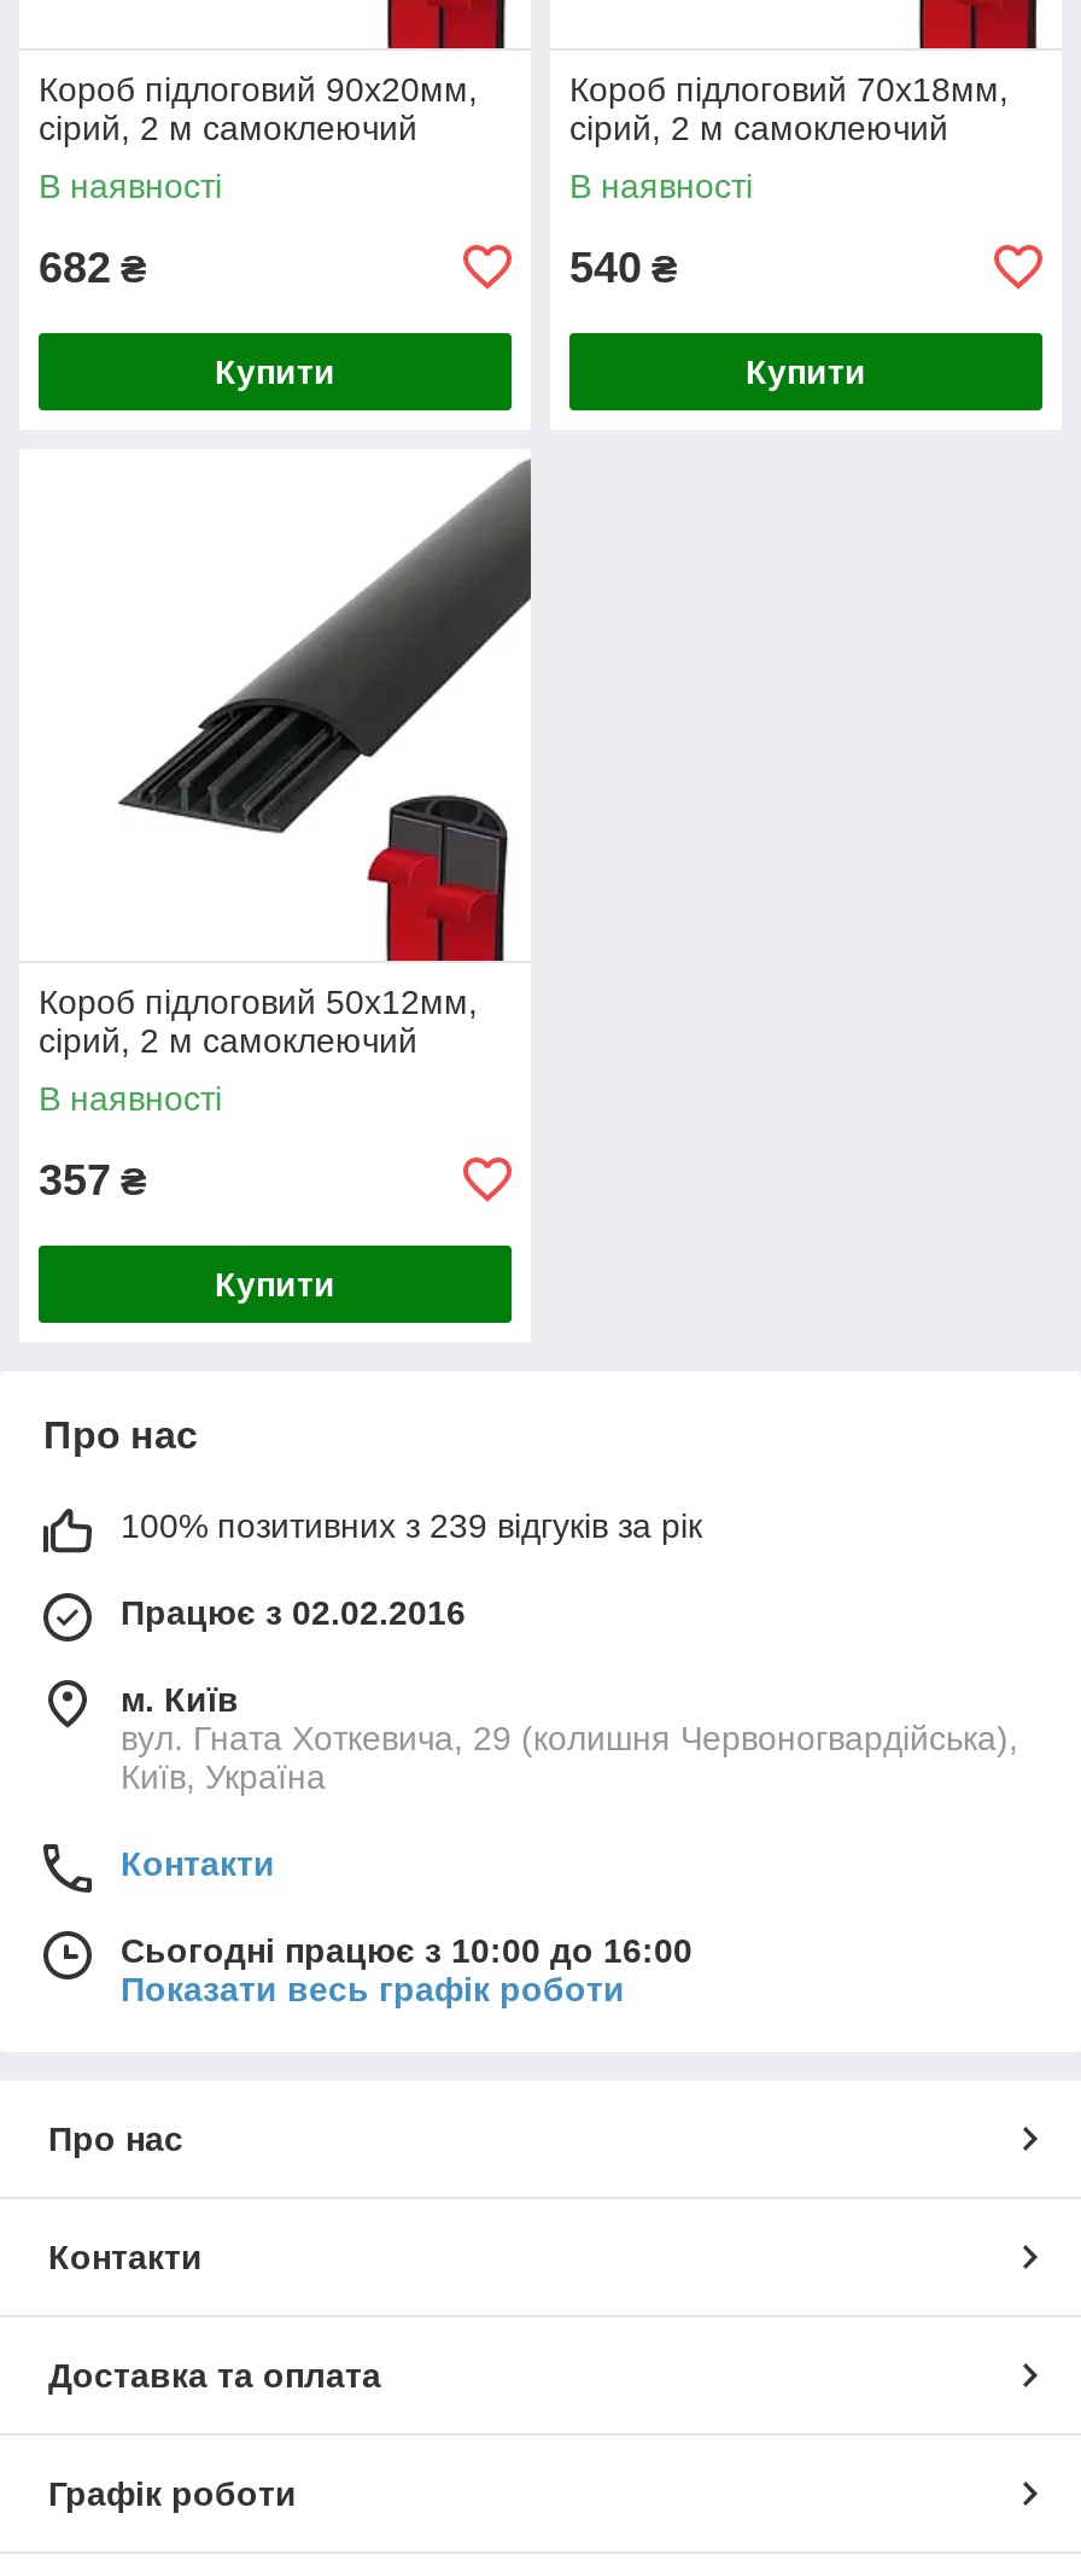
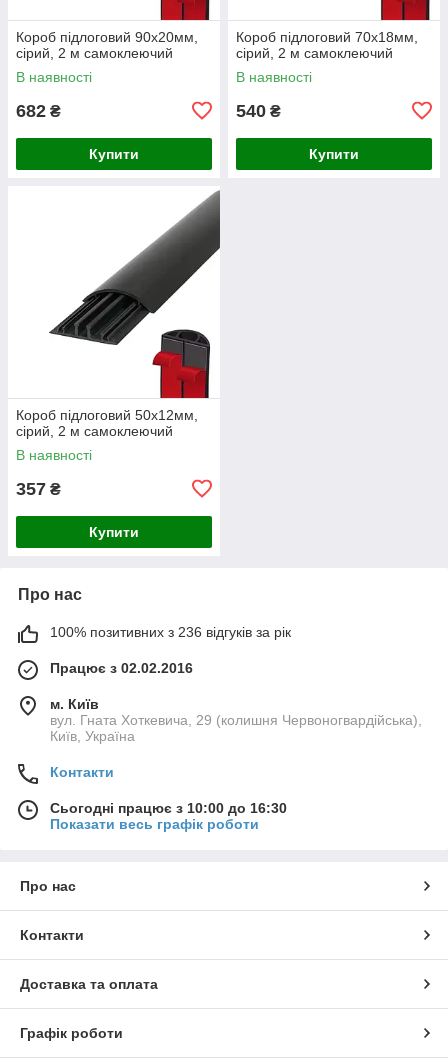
[121,1506,702,1544] 100% позитивних з 239 відгуків за рік -> [50,624,291,640] 100% позитивних з 236 відгуків за рік
[121,1931,693,1969] Сьогодні працює з 10:00 до 16:00 -> [50,800,287,816] Сьогодні працює з 10:00 до 16:30

